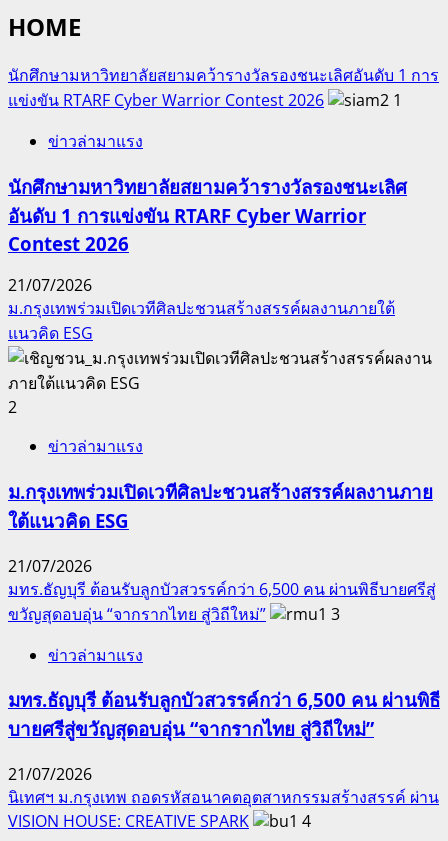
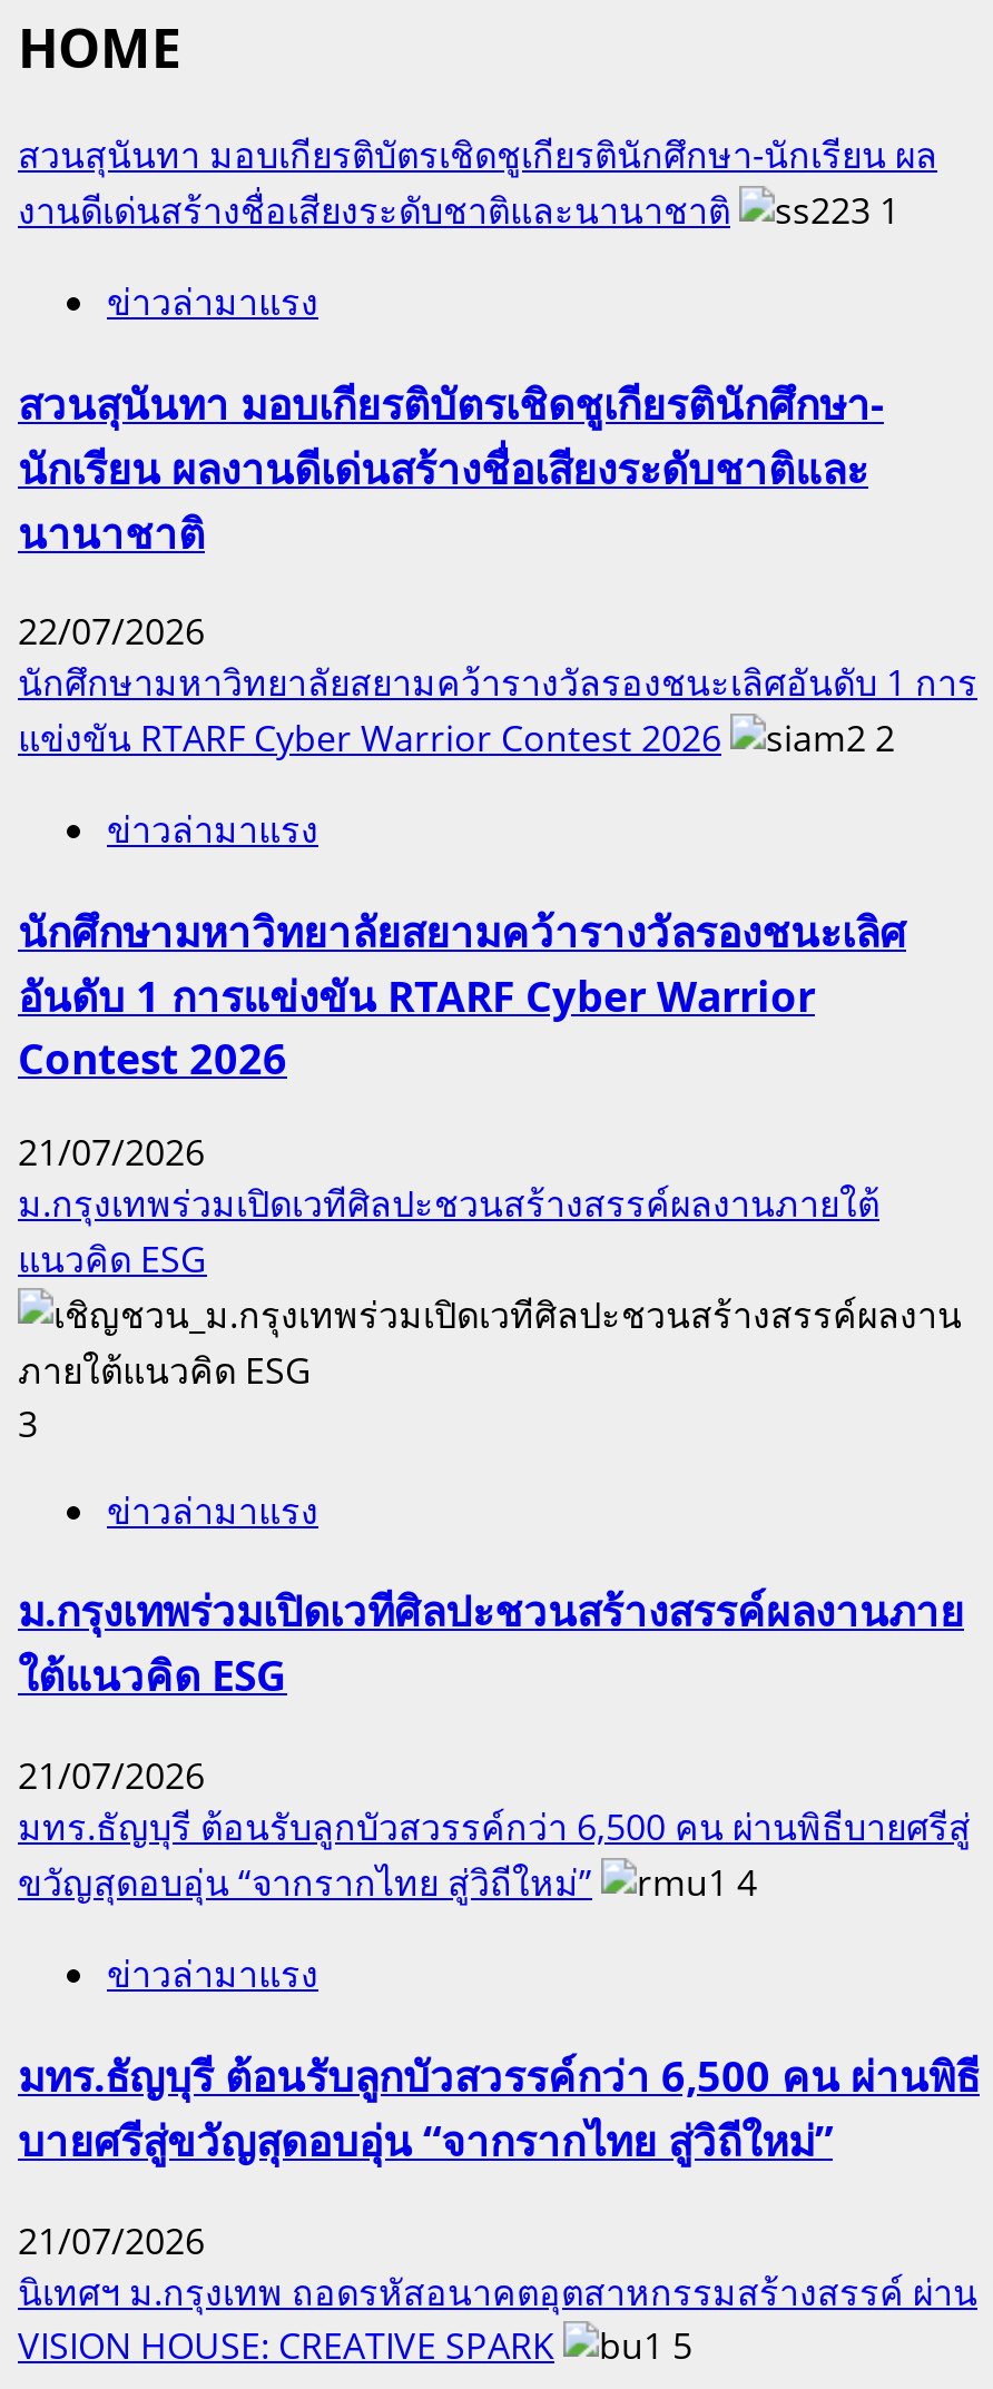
none -> [18,130,937,656] สวนสุนันทา มอบเกียรติบัตรเชิดชูเกียรตินักศึกษา-นักเรียน ผล | งานดีเด่นสร้างชื่อเสียงระดับชาติและนานาชาติ | 1 | ข่าวล่ามาแรง | สวนสุนันทา มอบเกียรติบัตรเชิดชูเกียรตินักศึกษา- | นักเรียน ผลงานดีเด่นสร้างชื่อเสียงระดับชาติและ | นานาชาติ | 22/07/2026
[393,89,402,111] 1 -> [875,714,895,763] 2
[8,396,17,418] 2 -> [18,1399,38,1448] 3
[331,603,340,625] 3 -> [737,1858,757,1907] 4
[302,810,311,832] 4 -> [672,2320,692,2369] 5

